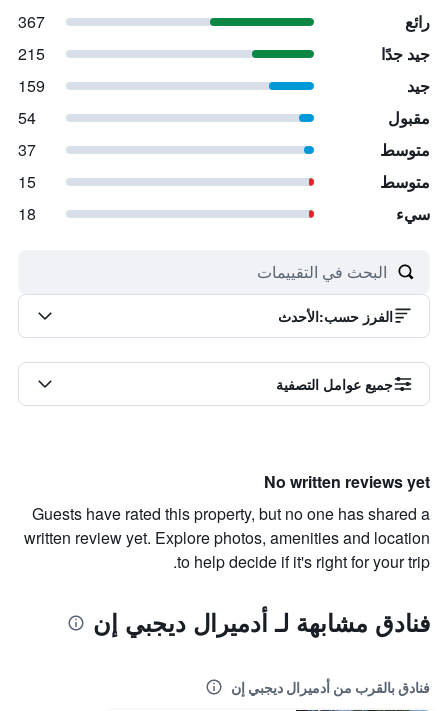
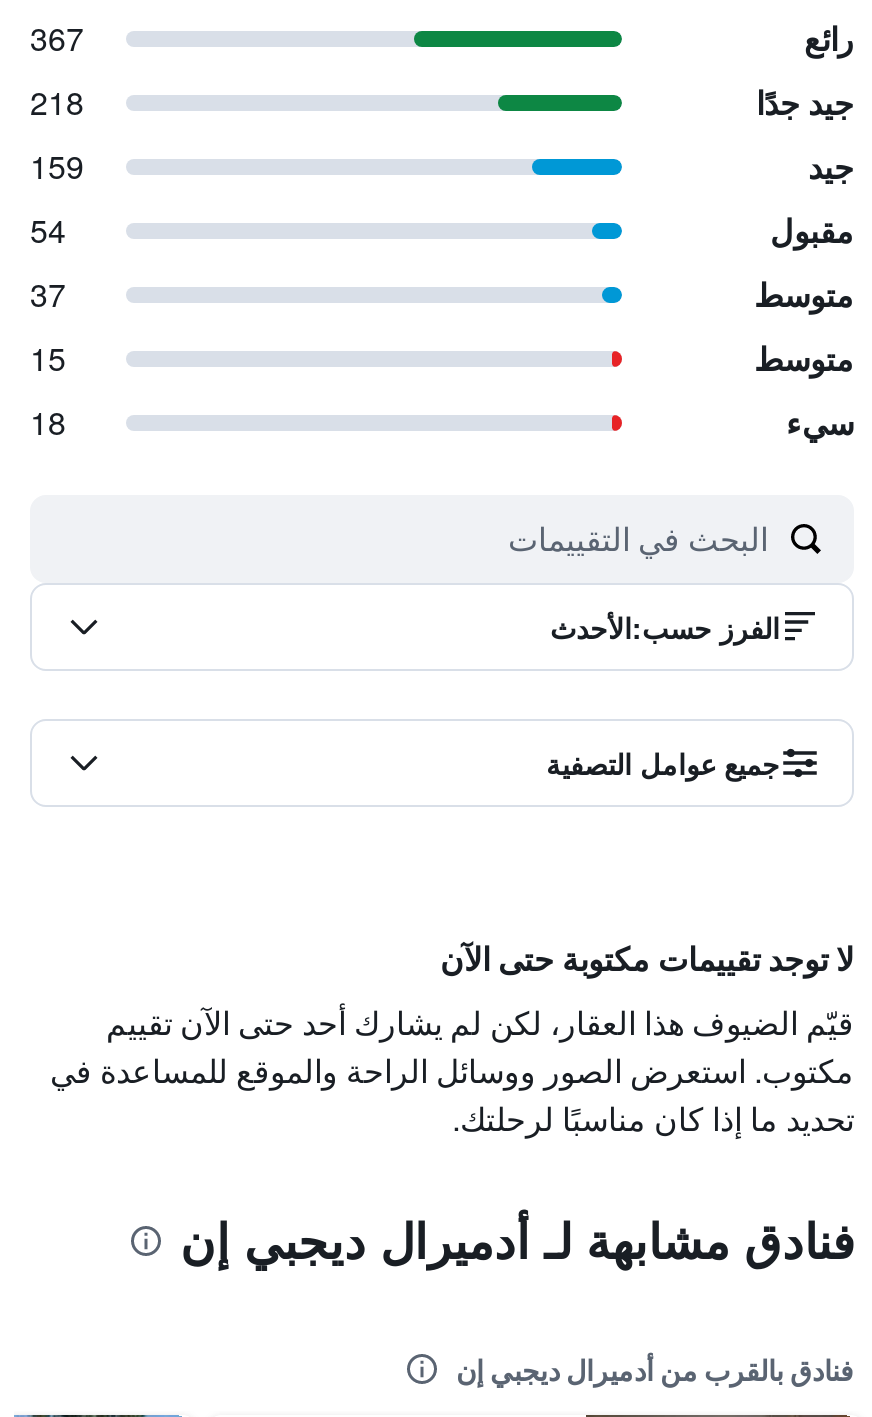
[18,42,45,65] 215 -> [30,79,84,125] 218
[24,470,430,573] No written reviews yet | Guests have rated this property, but no one has shared a | written review yet. Explore photos, amenities and location | to help decide if it's right for your trip. -> [50,935,854,1141] لا توجد تقييمات مكتوبة حتى الآن | قيّم الضيوف هذا العقار، لكن لم يشارك أحد حتى الآن تقييم | مكتوب. استعرض الصور ووسائل الراحة والموقع للمساعدة في | تحديد ما إذا كان مناسبًا لرحلتك.

